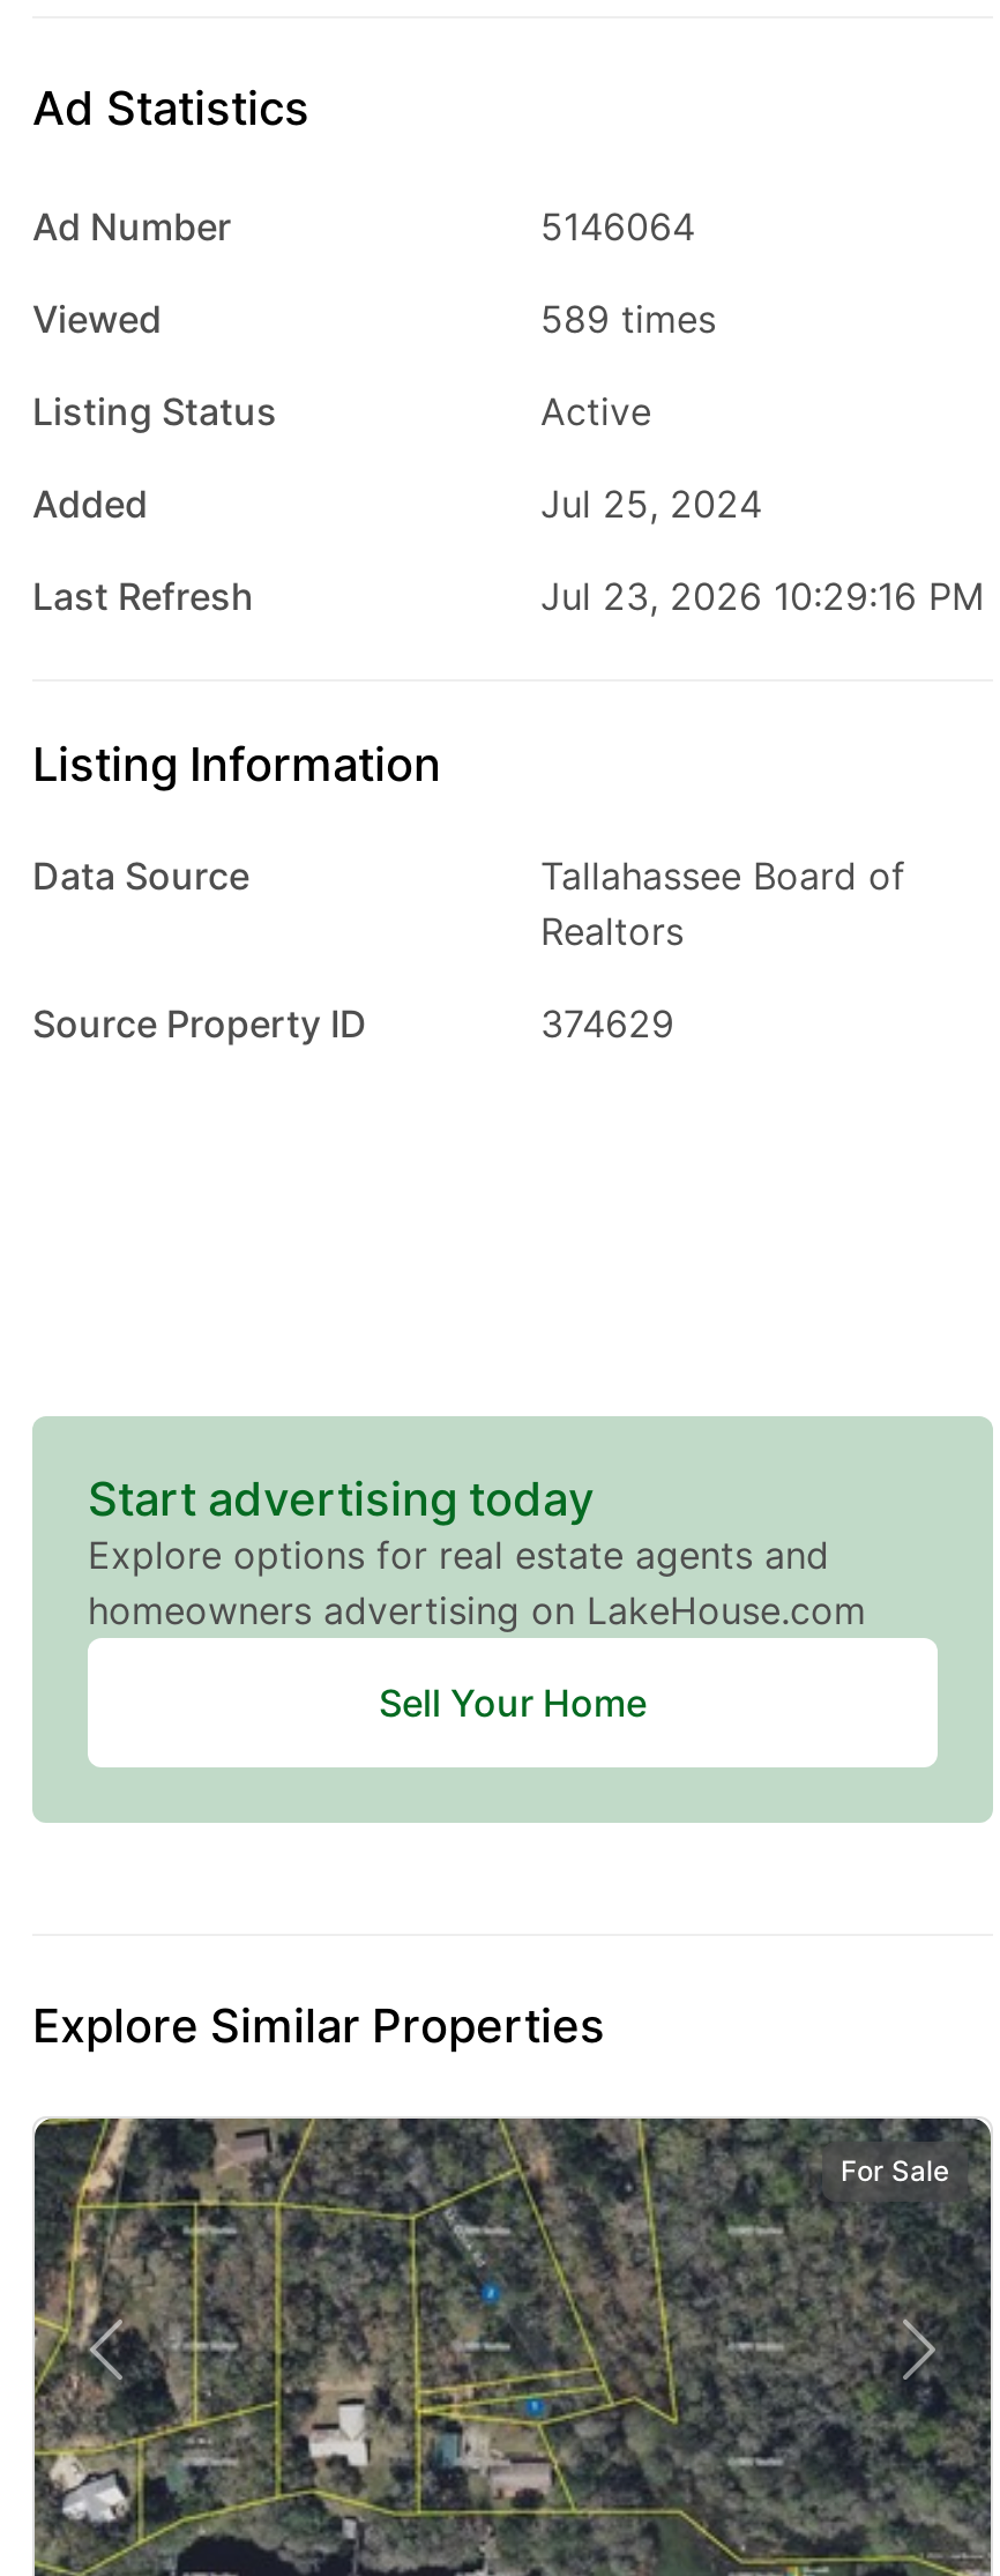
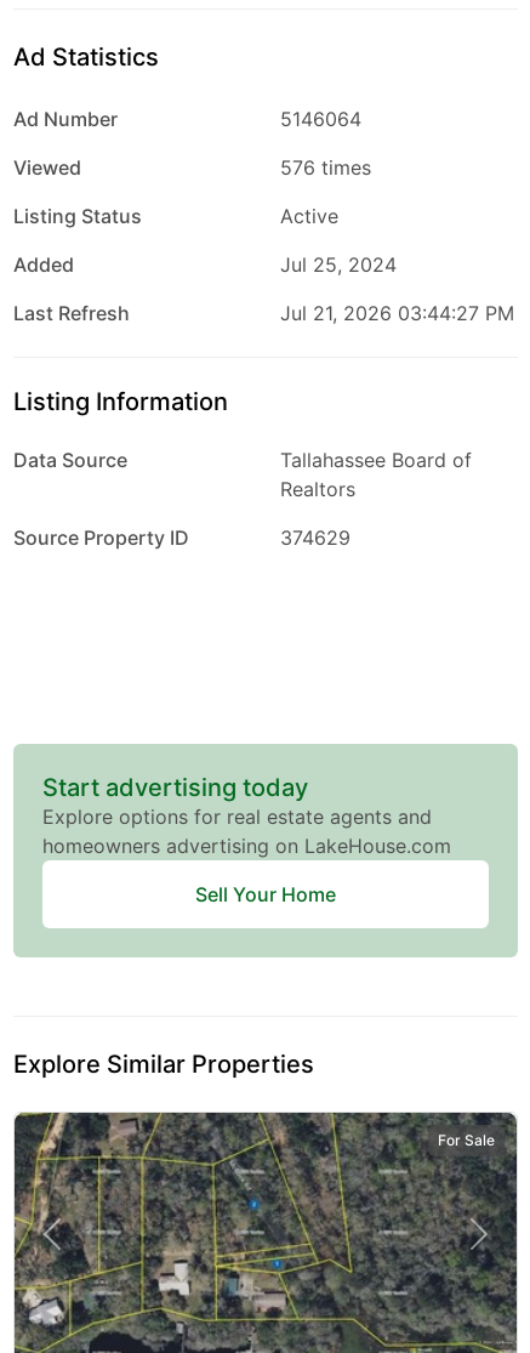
[540,296,716,342] 589 times -> [280,155,371,180] 576 times
[540,573,984,619] Jul 23, 2026 10:29:16 PM -> [280,301,514,325] Jul 21, 2026 03:44:27 PM

